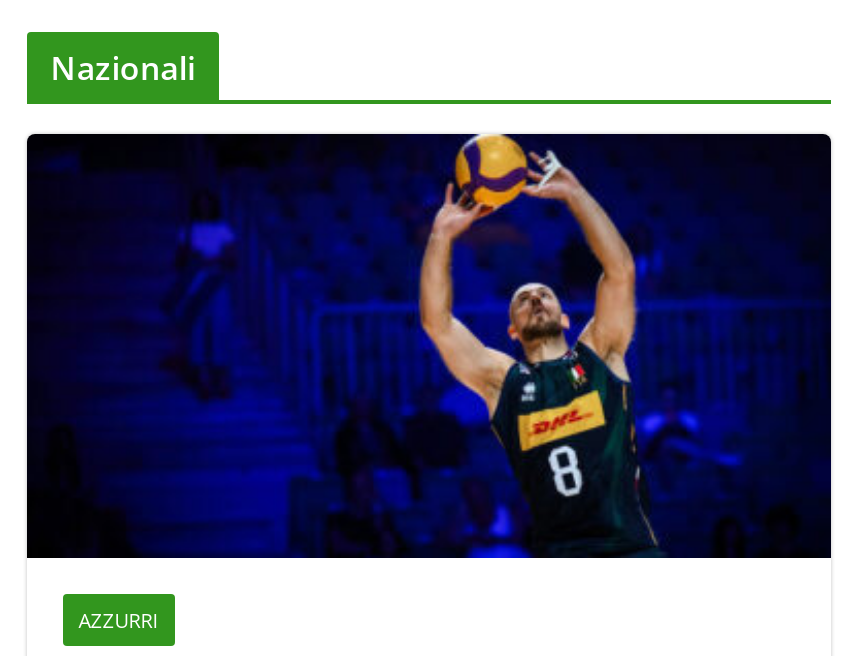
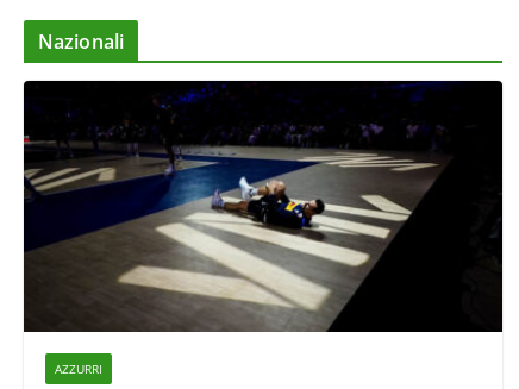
[25,131,831,561] [image] -> [23,80,502,333] [image]

